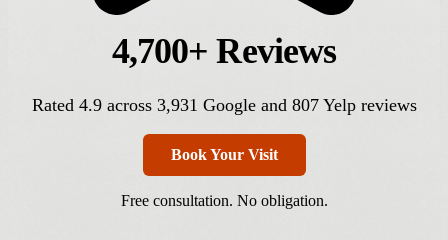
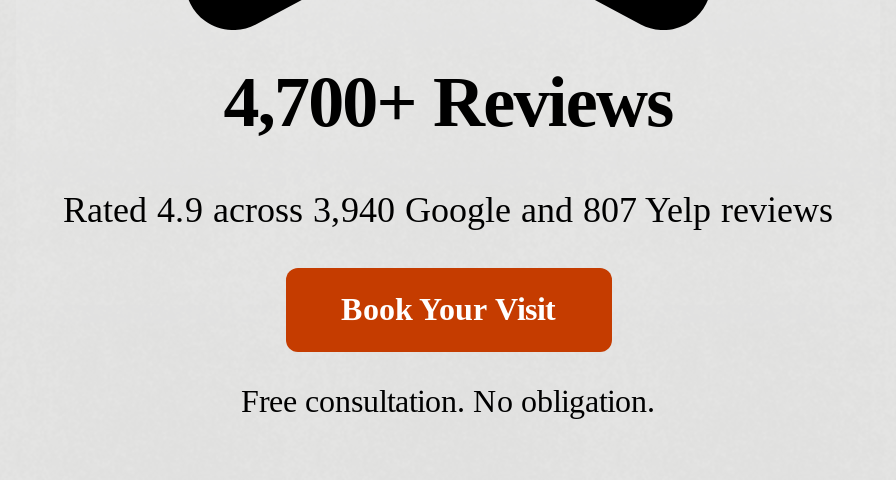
[31,95,416,115] Rated 4.9 across 3,931 Google and 807 Yelp reviews -> [63,190,833,230] Rated 4.9 across 3,940 Google and 807 Yelp reviews

